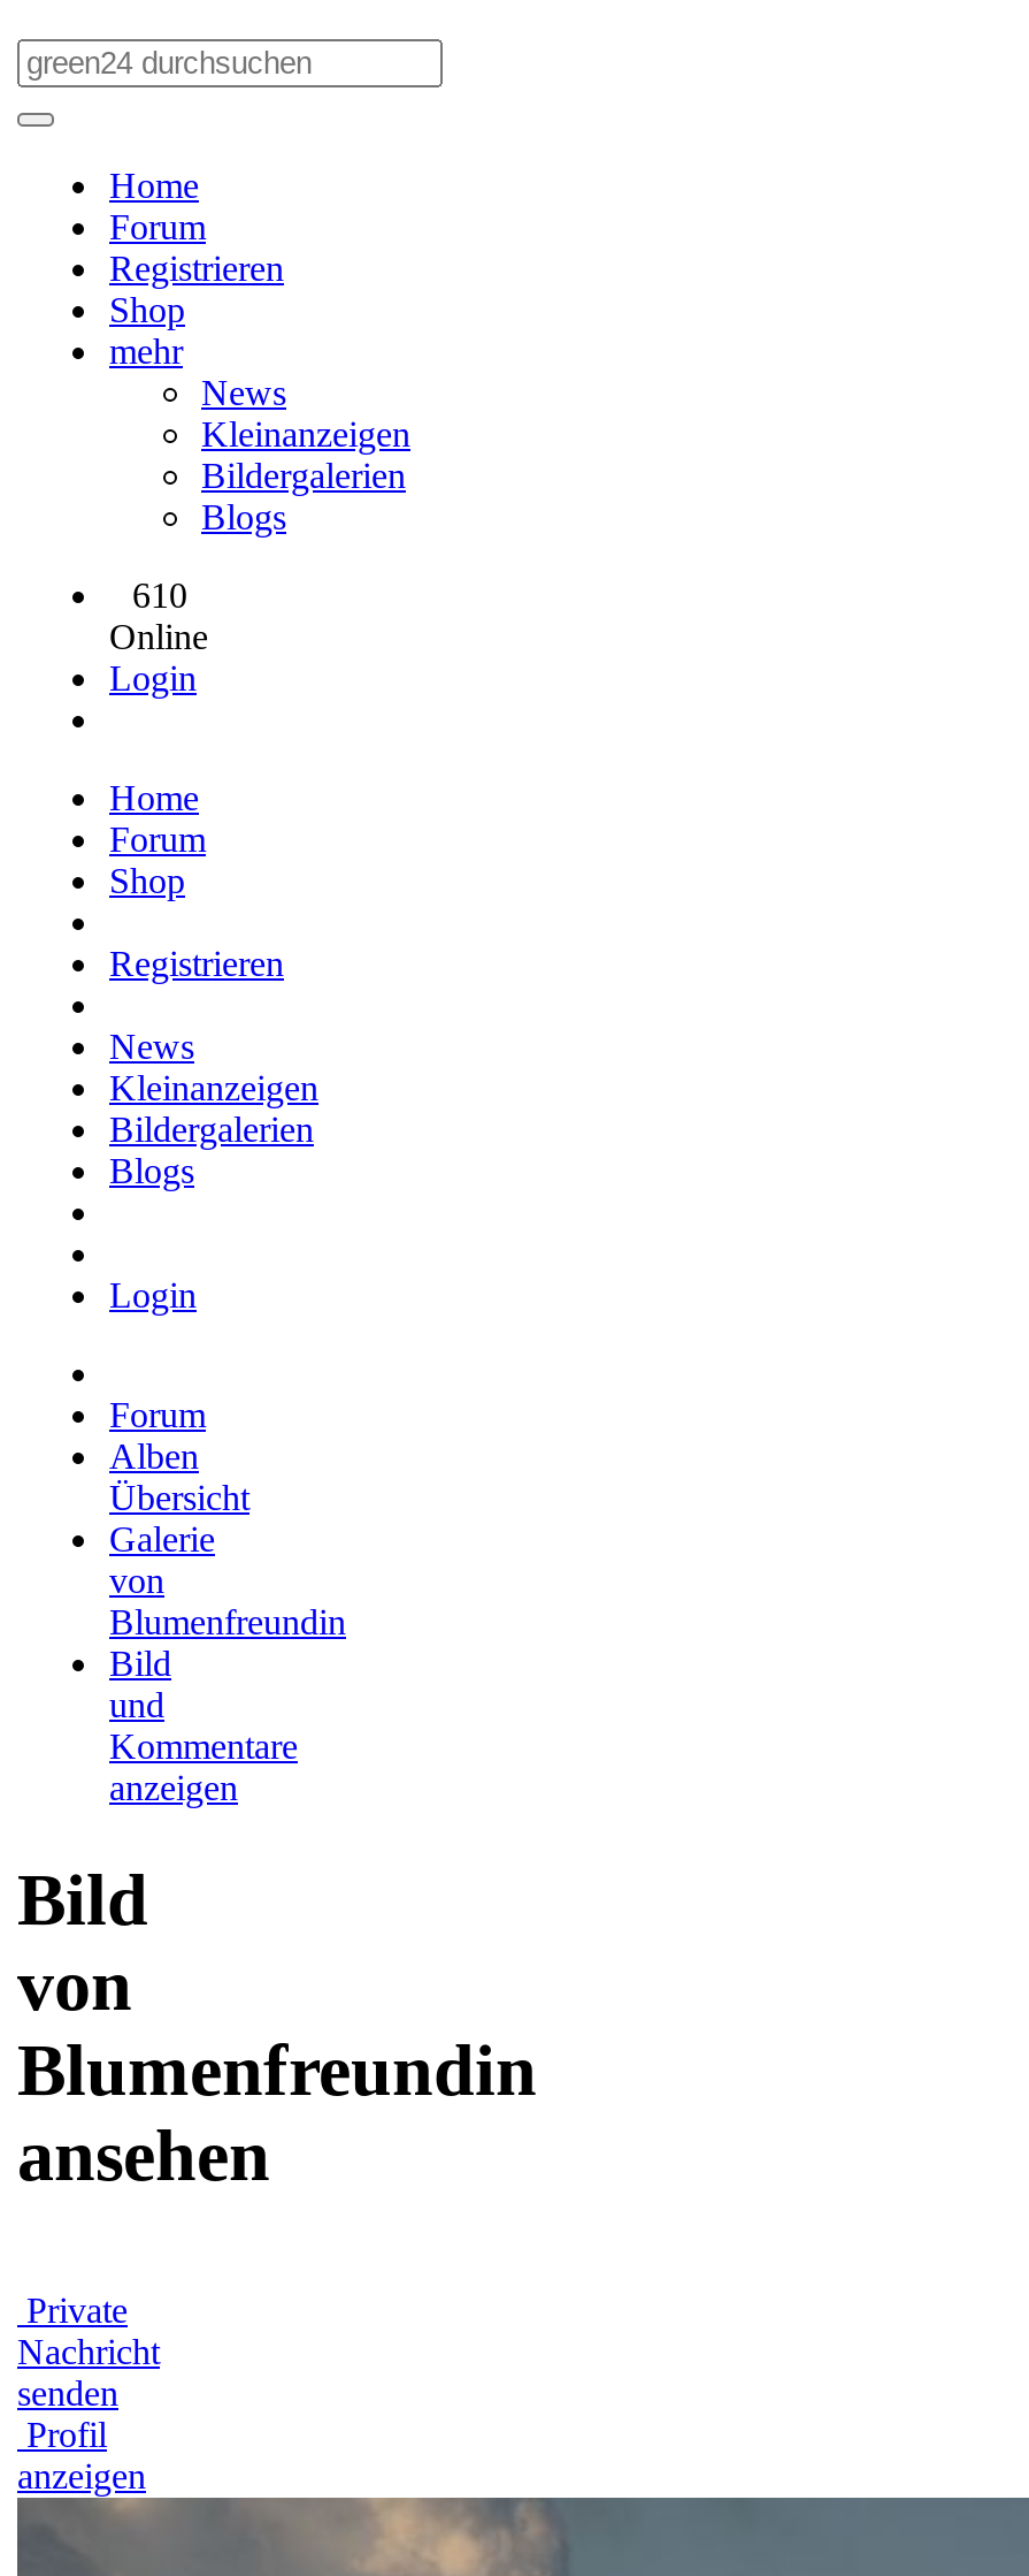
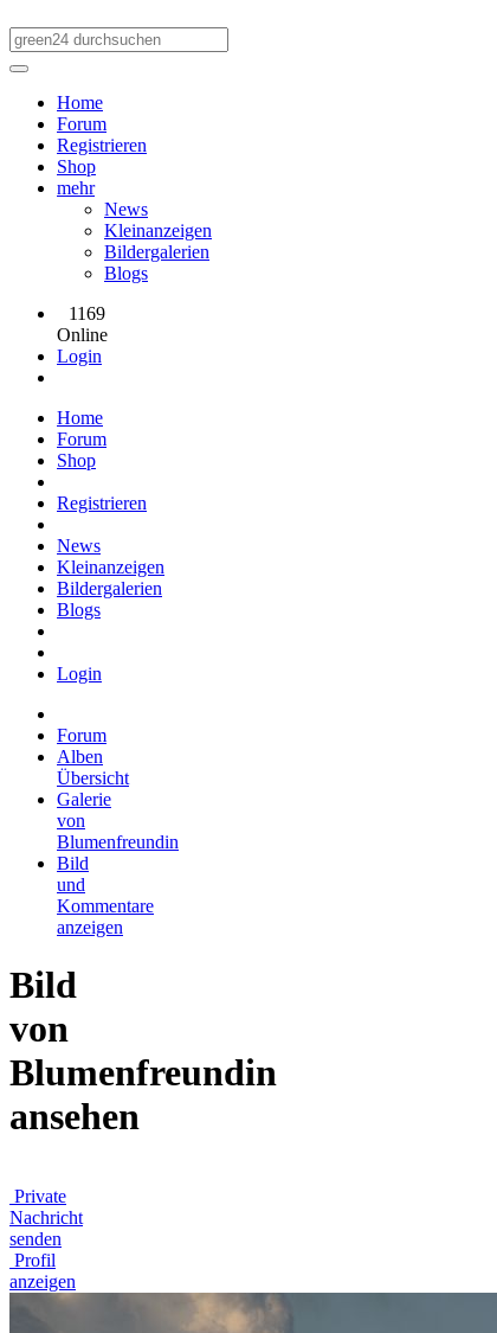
[132,576,187,615] 610 -> [69,303,105,323] 1169

